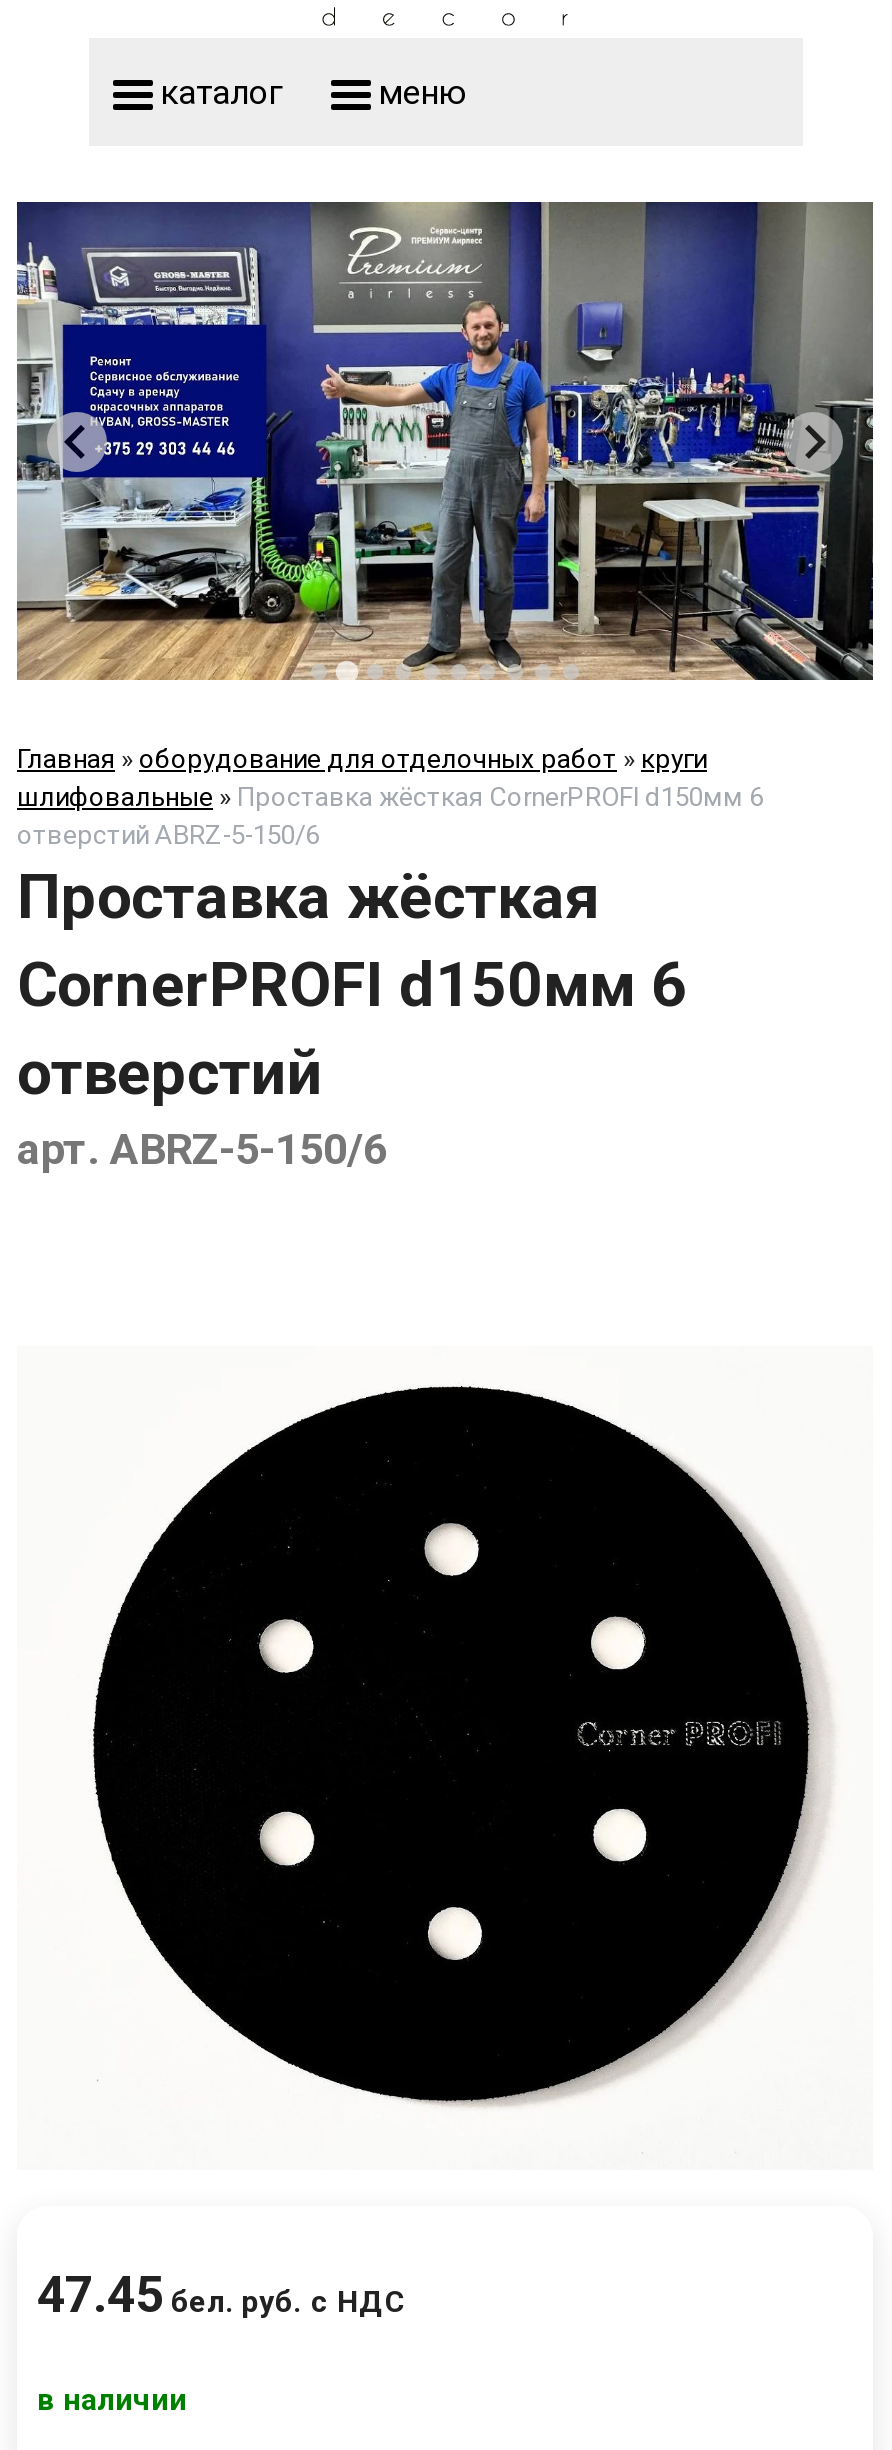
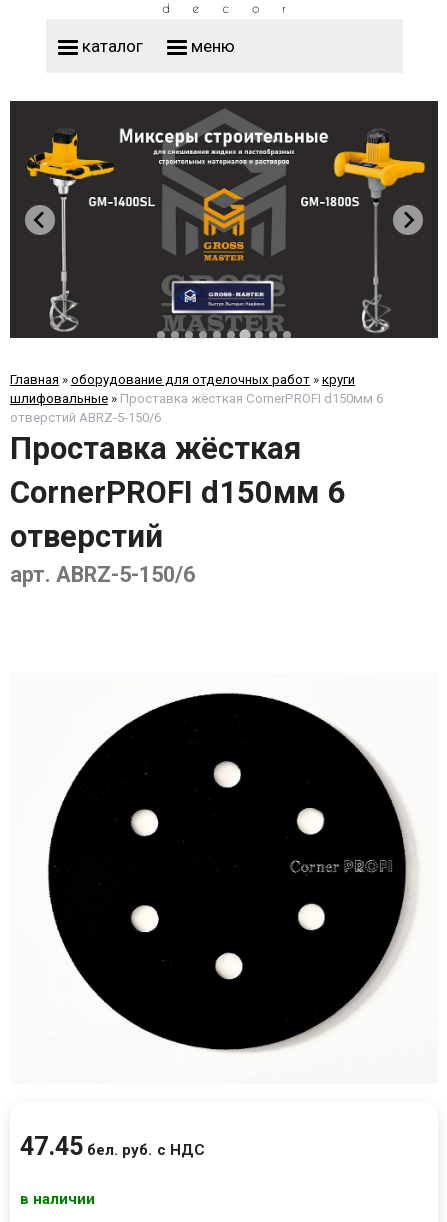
[15,202,873,682] [image] -> [9,101,438,340] [image]

